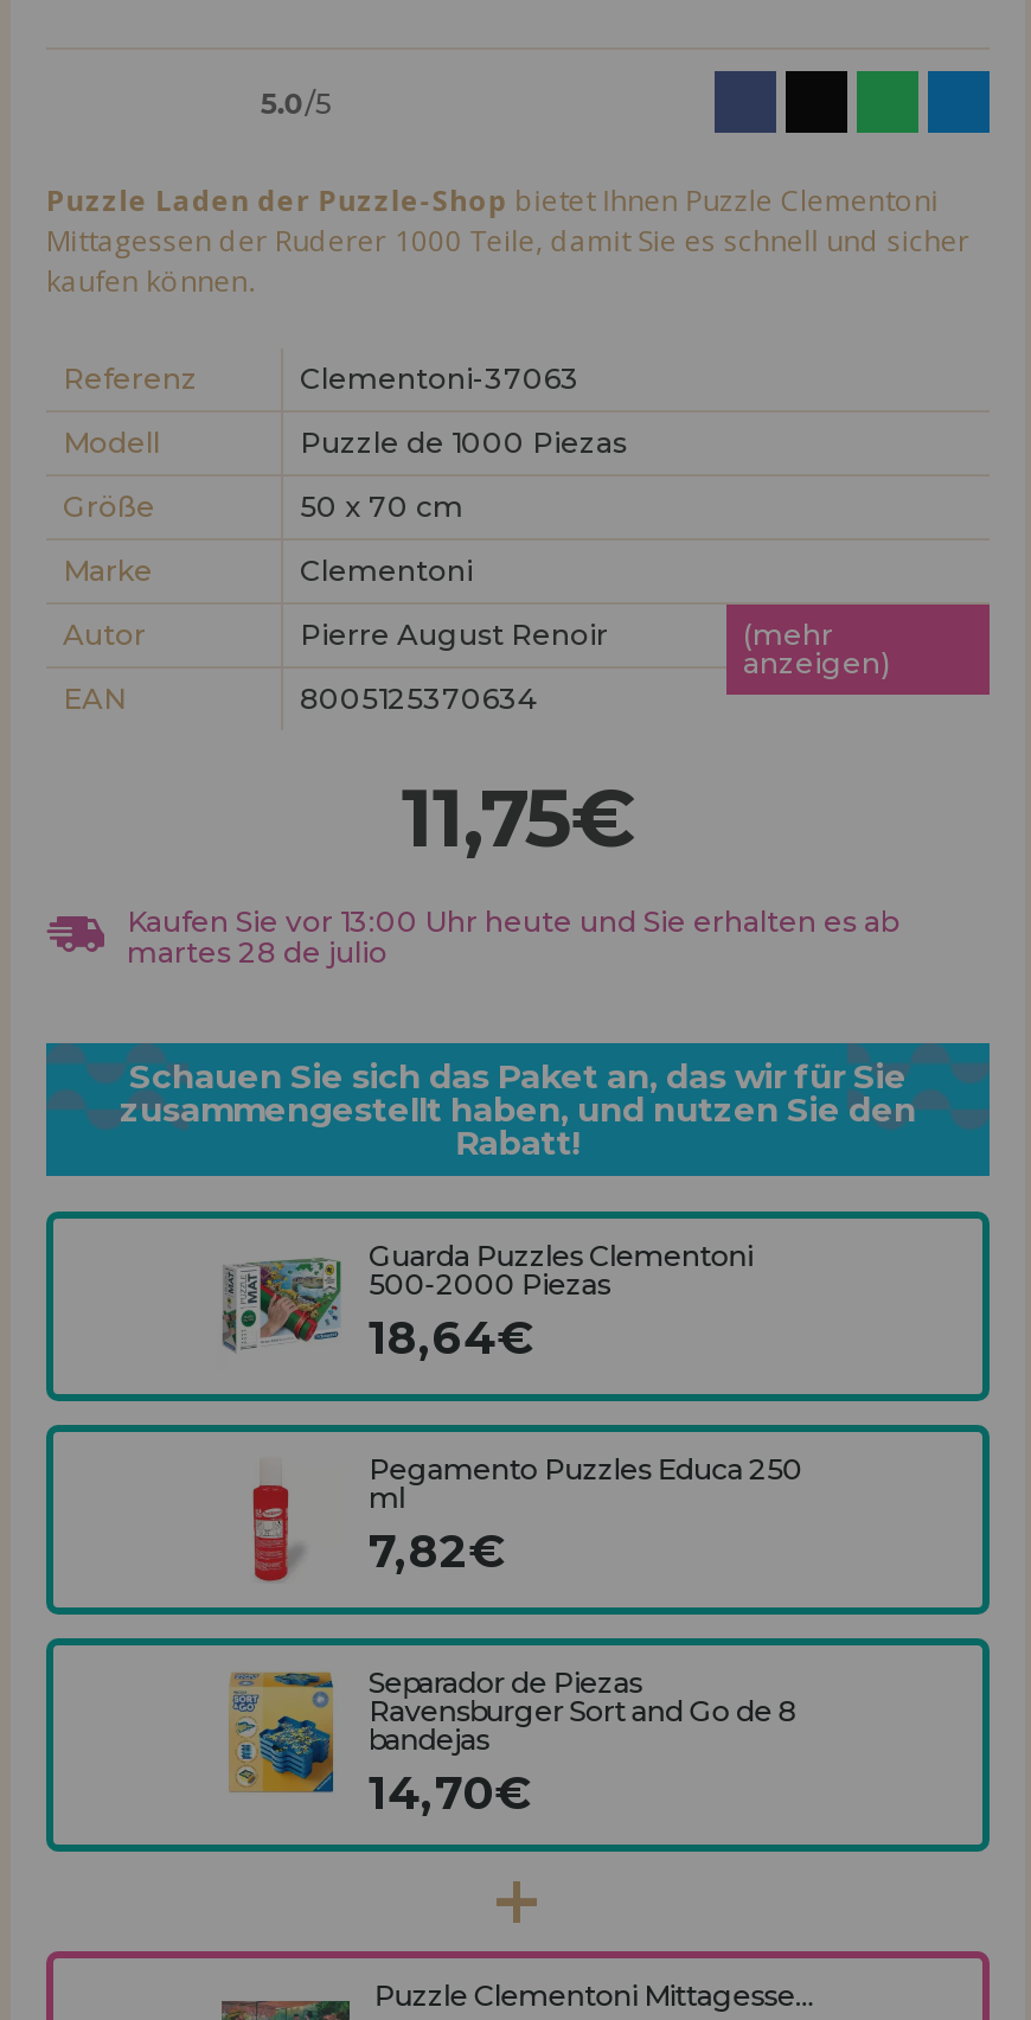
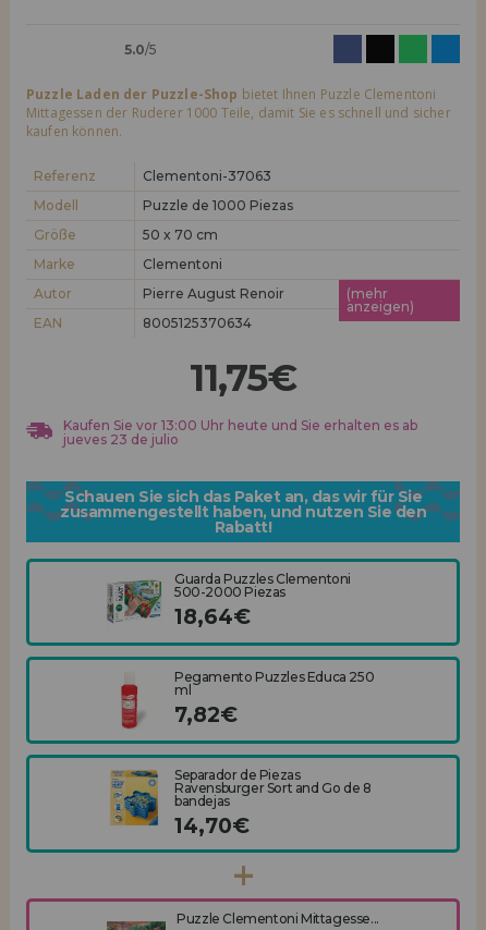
[127,934,388,970] martes 28 de julio -> [63,431,179,448] jueves 23 de julio

